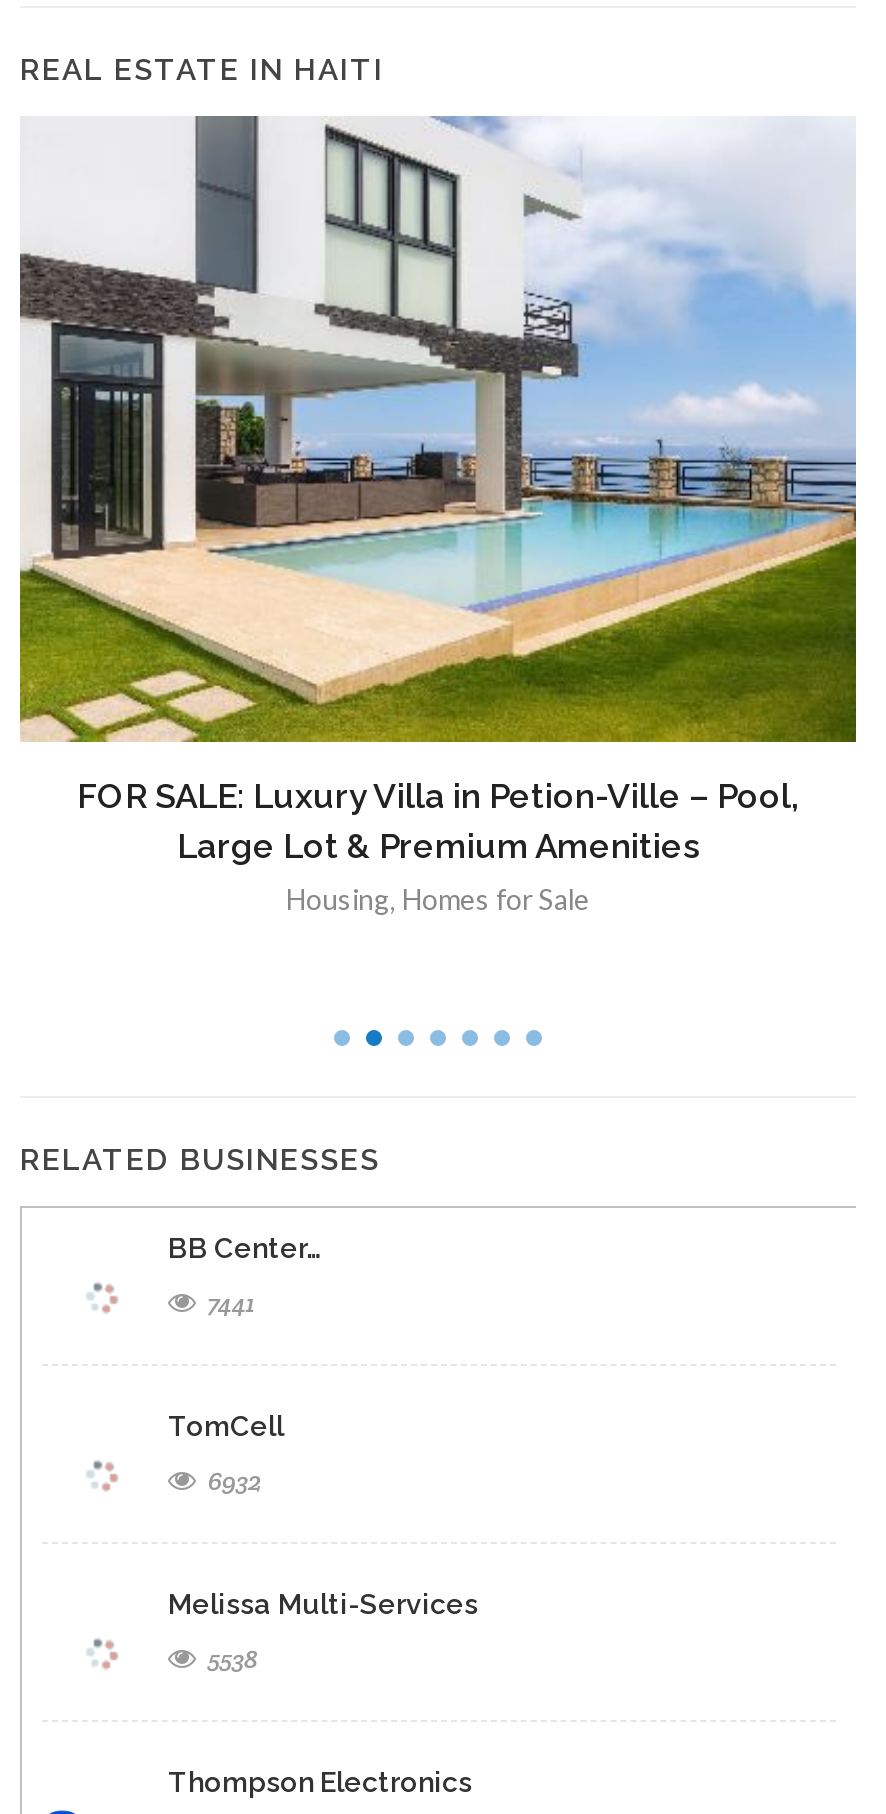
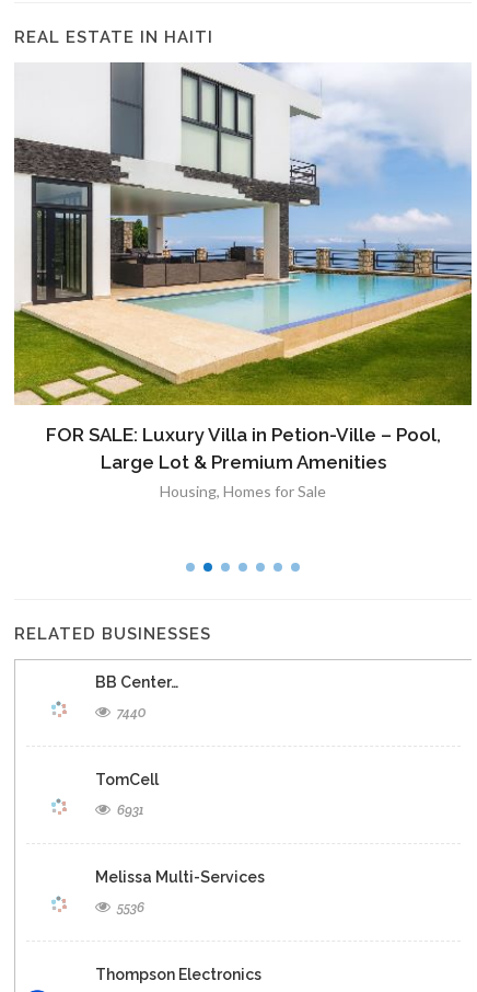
[202,1287,254,1321] 7441 -> [114,703,146,722] 7440
[202,1465,262,1499] 6932 -> [114,801,143,819] 6931
[202,1643,258,1677] 5538 -> [114,898,144,917] 5536

